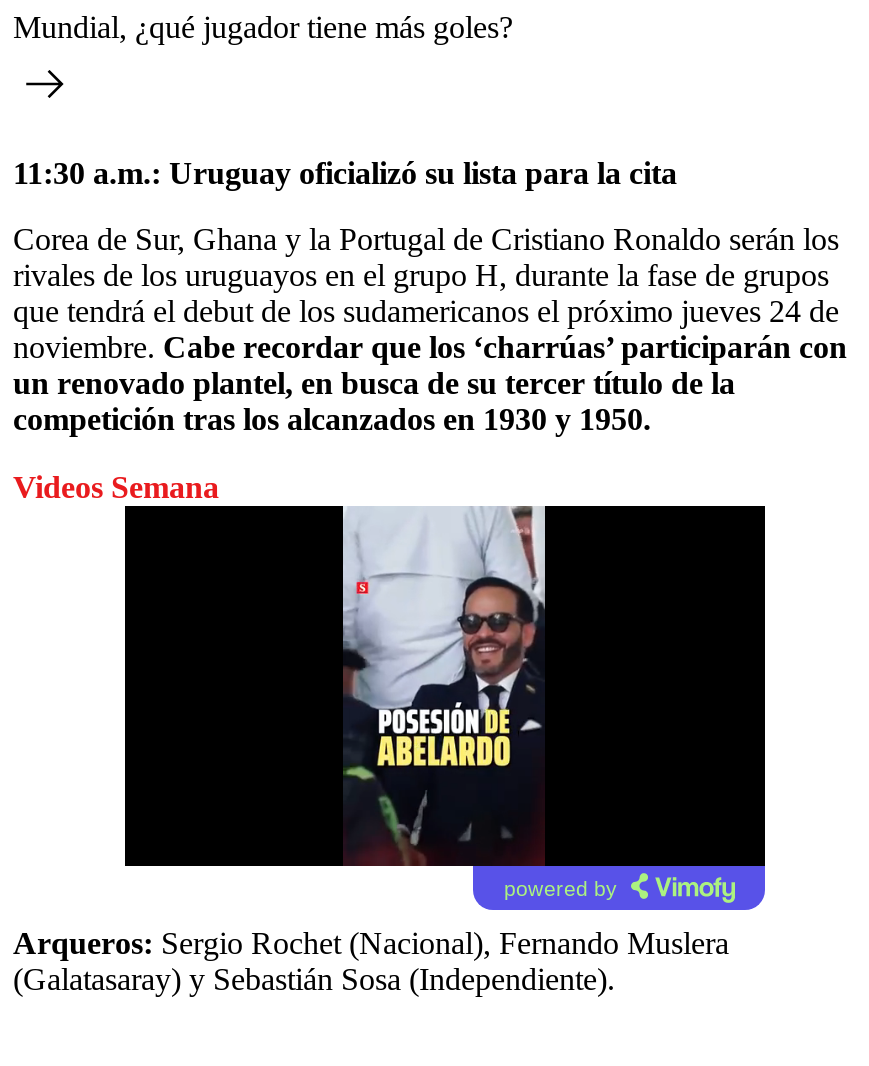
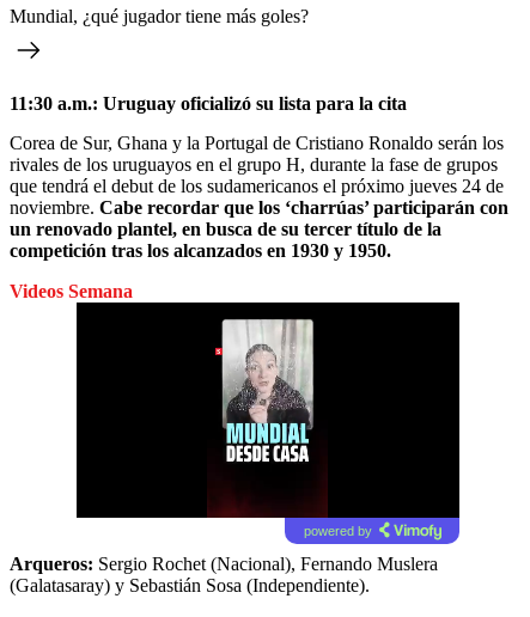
[341,504,547,866] [image] -> [207,301,328,515] [image]

